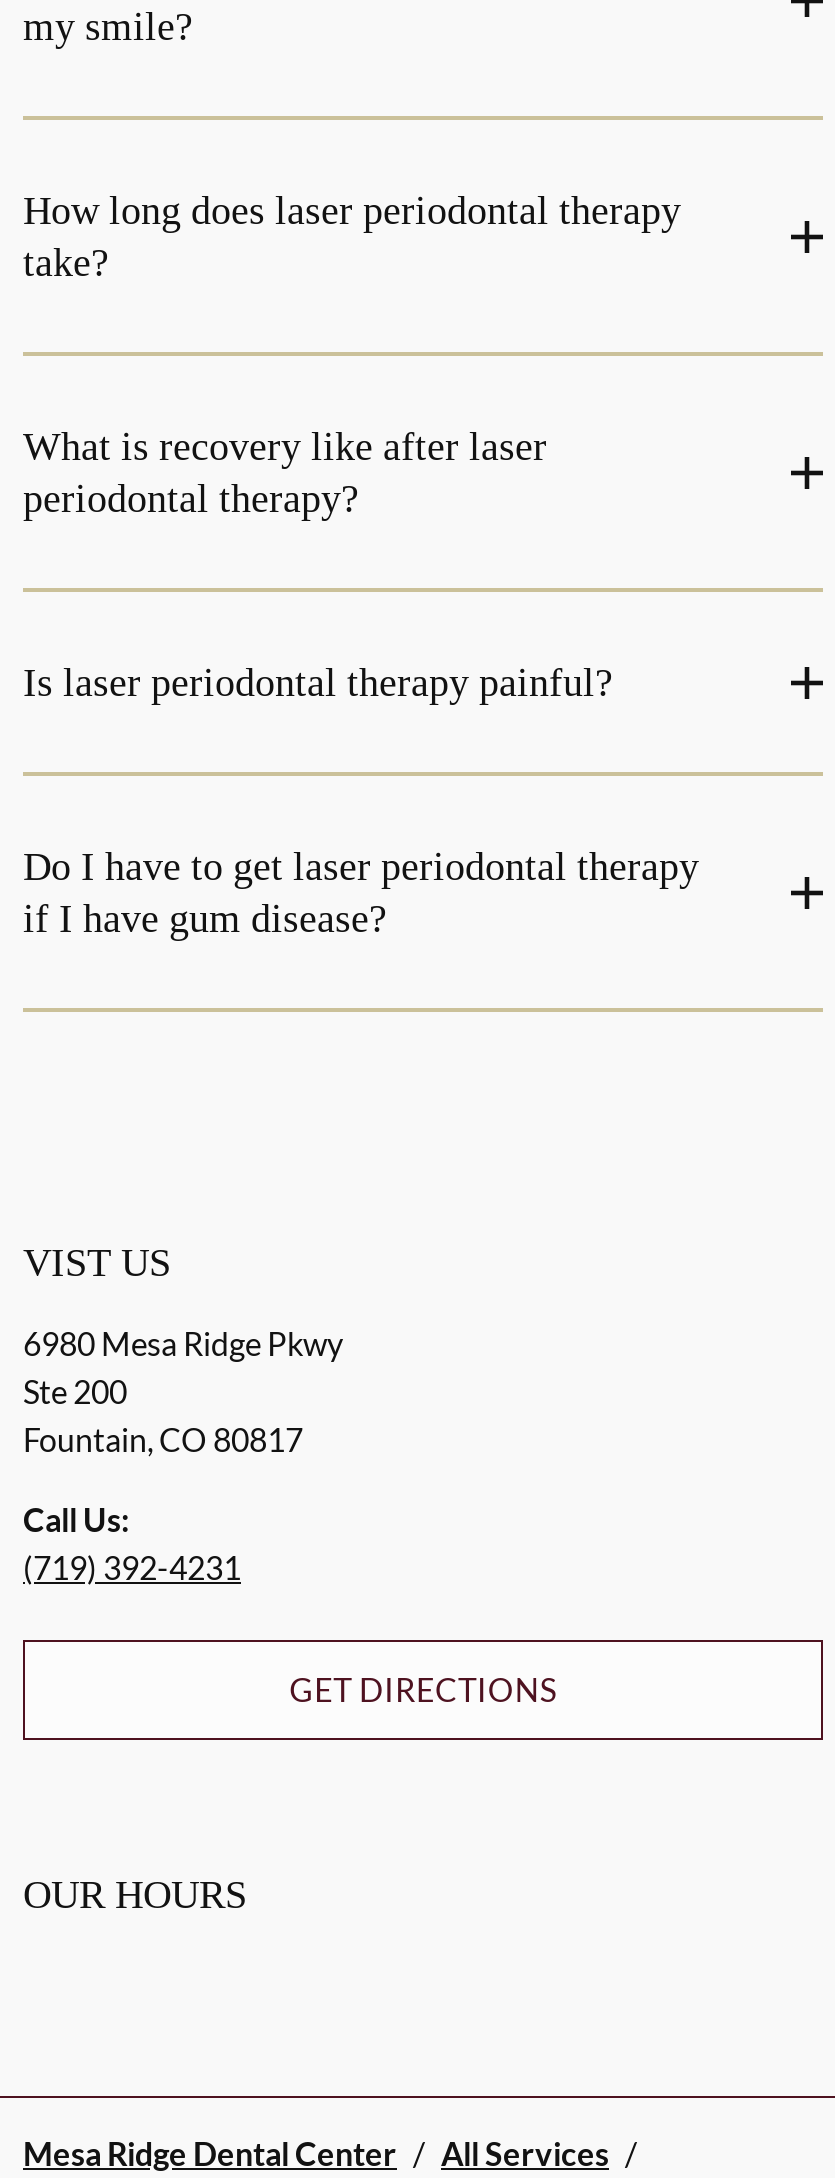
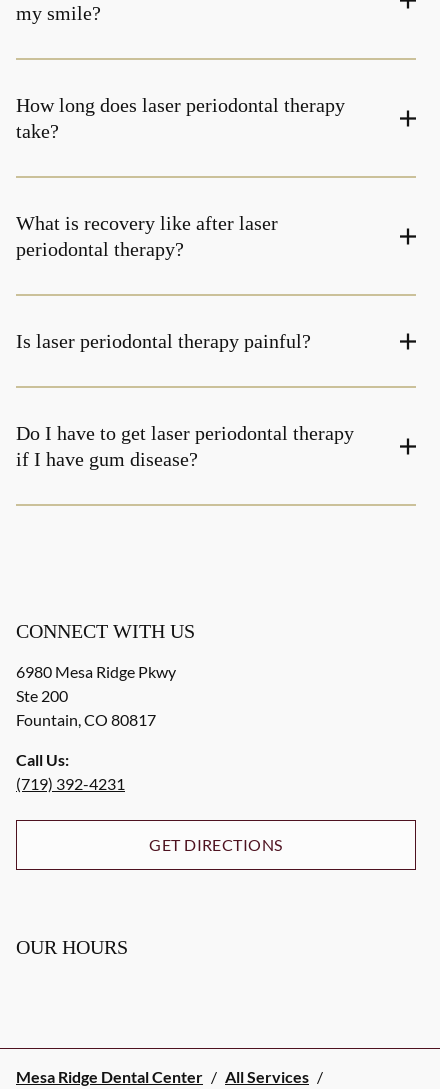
[23,1240,171,1284] VIST US -> [16,620,195,642] CONNECT WITH US

